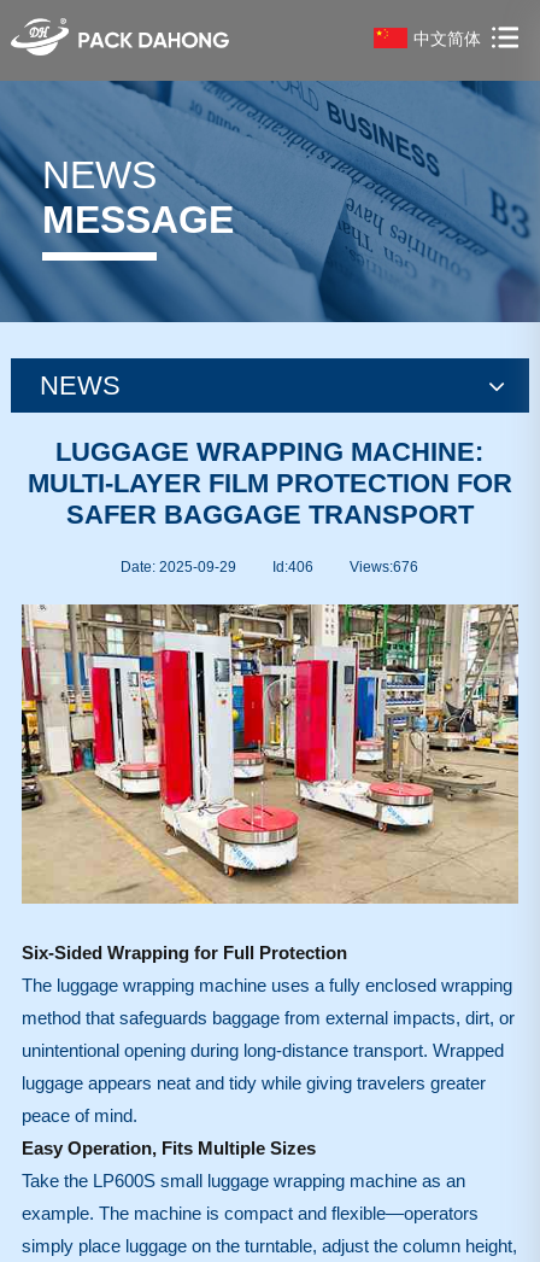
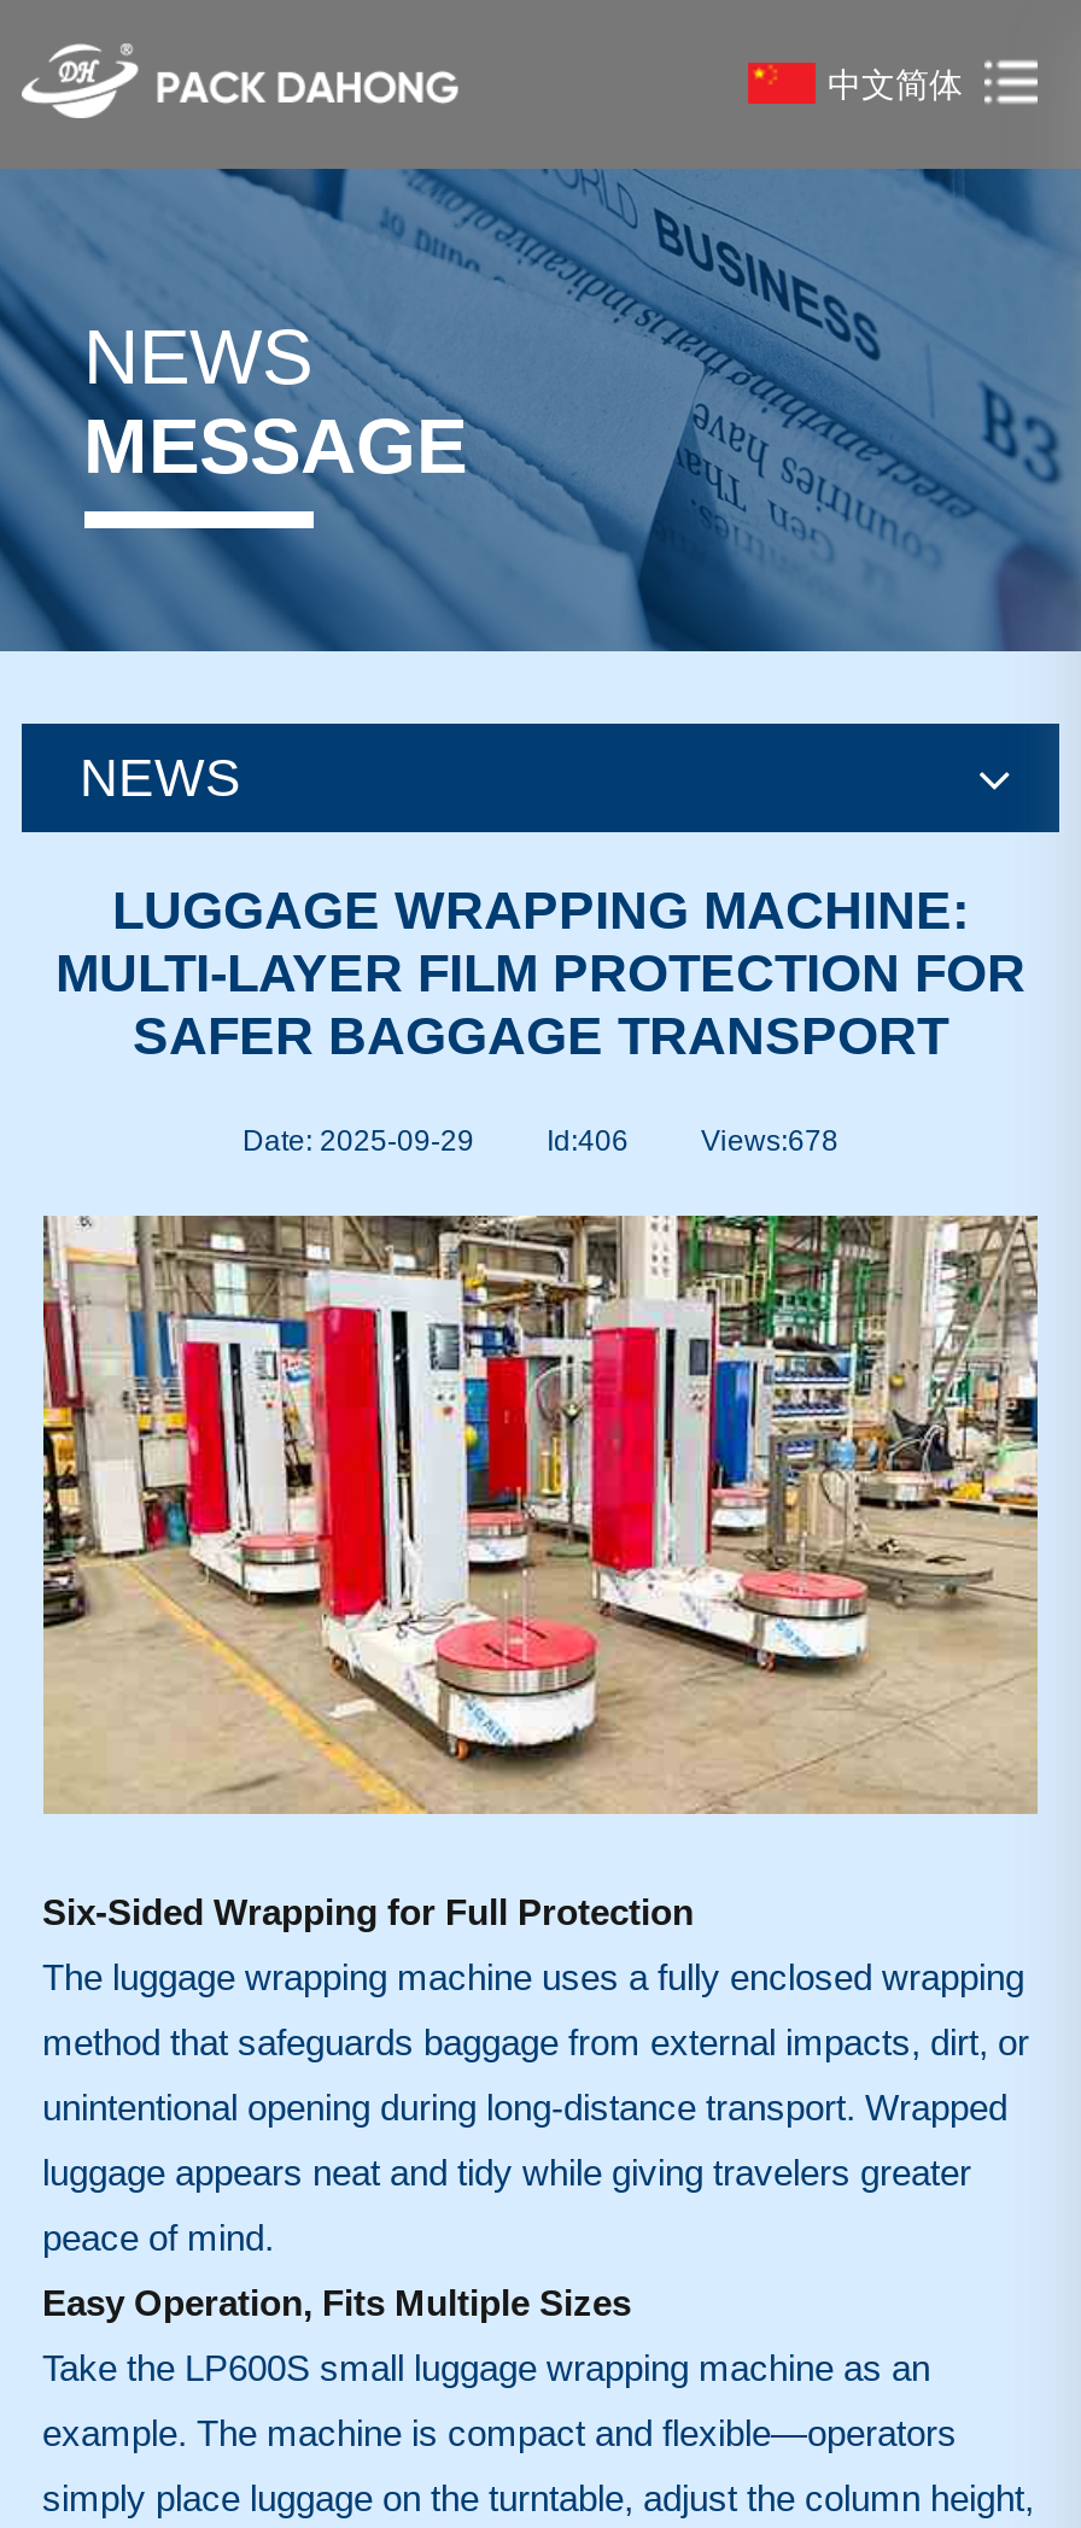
[350,559,419,576] Views:676 -> [701,1124,838,1158] Views:678

